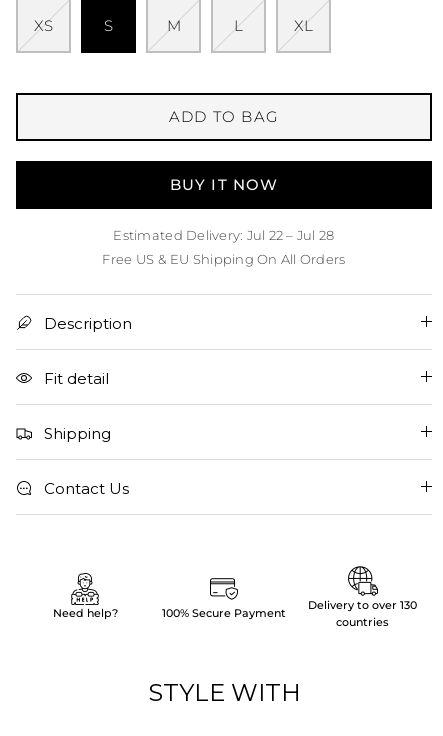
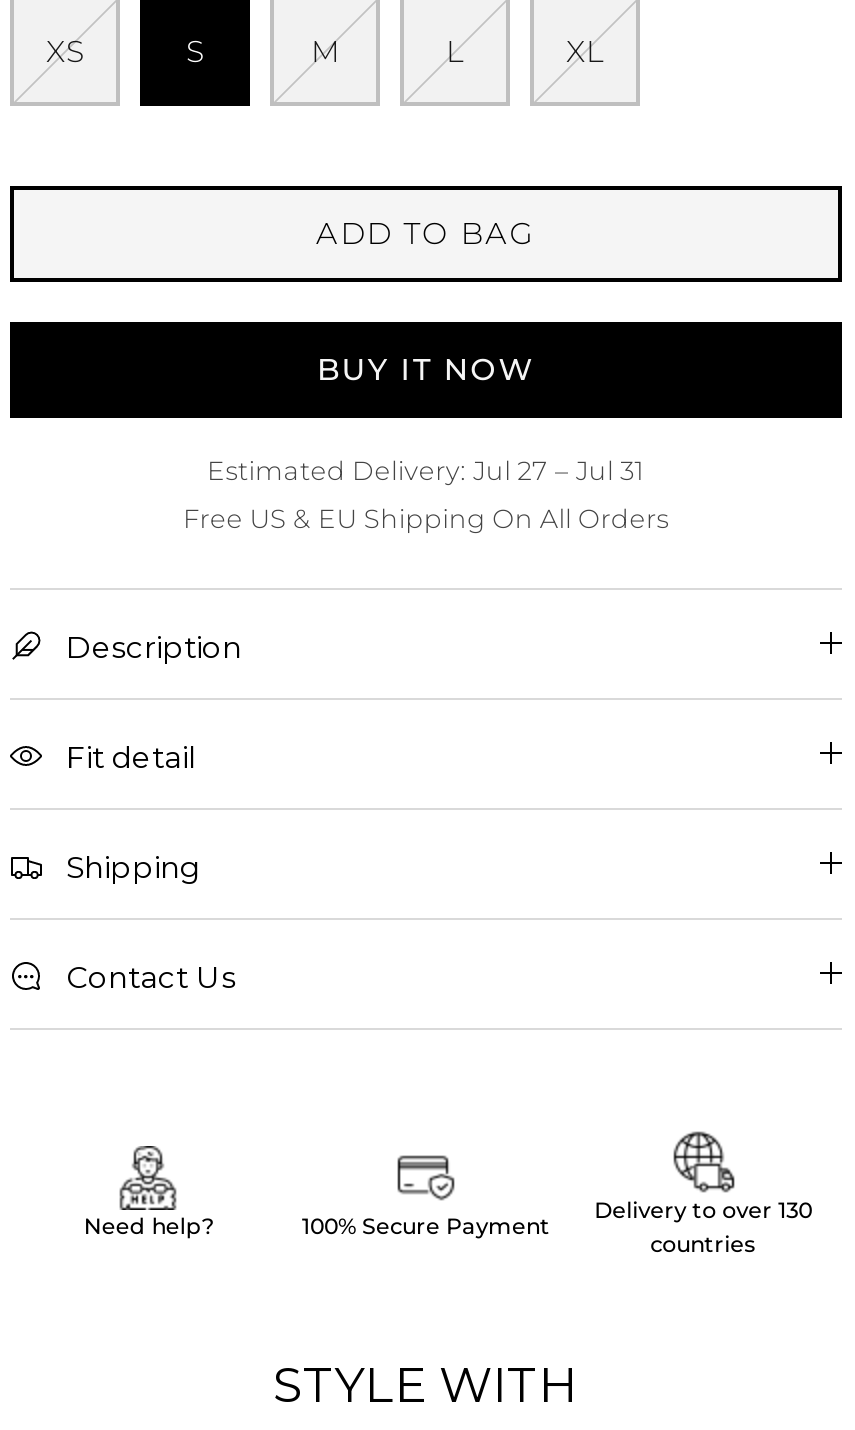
[113,227,334,243] Estimated Delivery: Jul 22 – Jul 28 -> [207,454,645,486] Estimated Delivery: Jul 27 – Jul 31

